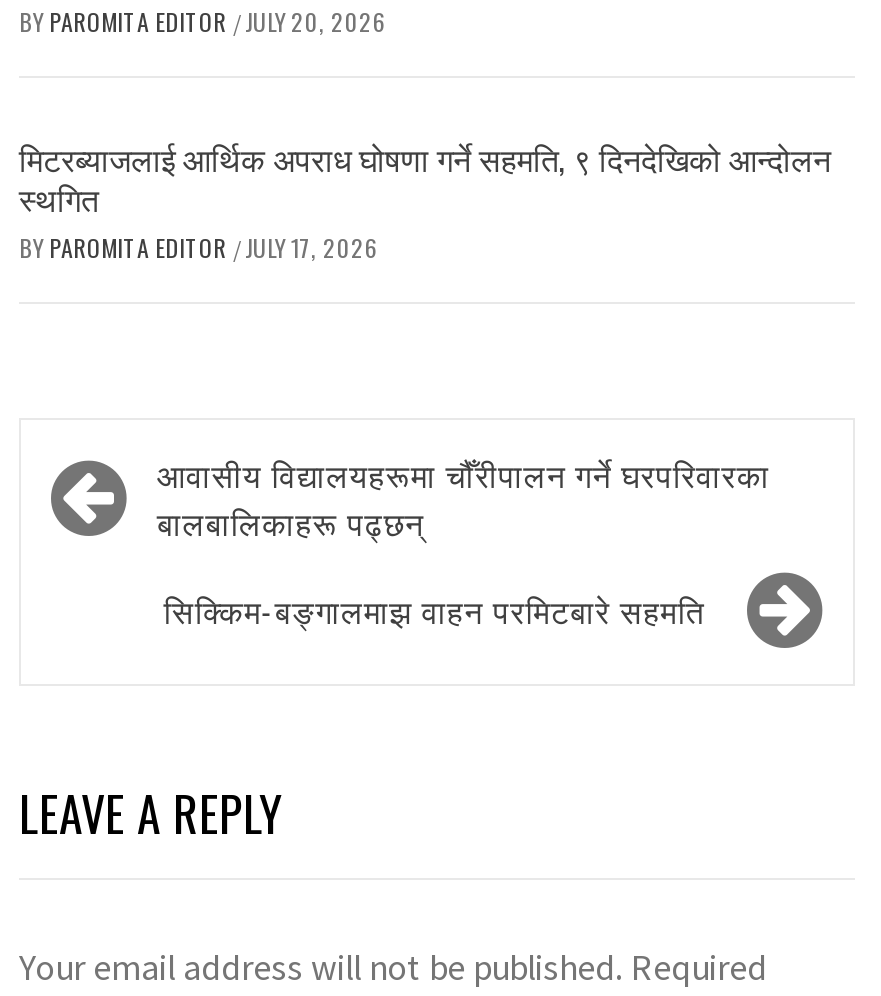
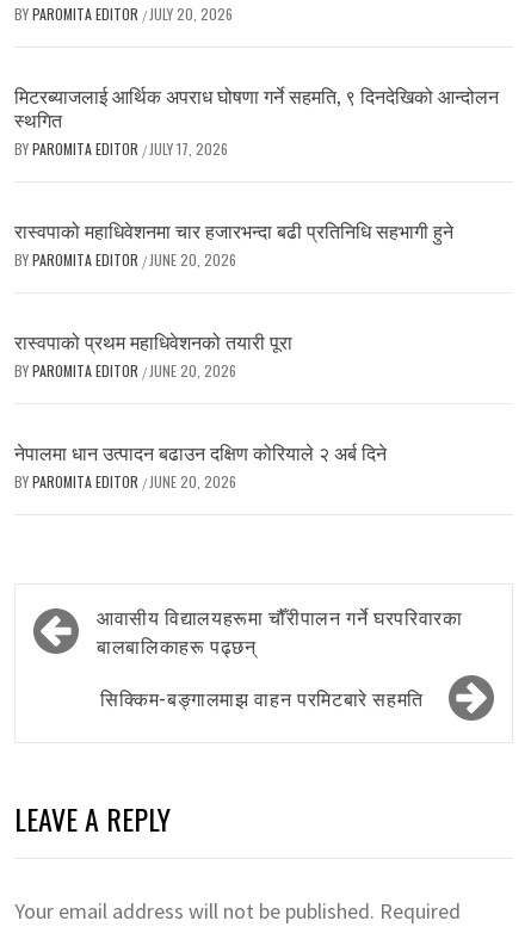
none -> [14,216,453,491] रास्वपाको महाधिवेशनमा चार हजारभन्दा बढी प्रतिनिधि सहभागी हुने | BY PAROMITA EDITOR / JUNE 20, 2026 | रास्वपाको प्रथम महाधिवेशनको तयारी पूरा | BY PAROMITA EDITOR / JUNE 20, 2026 | नेपालमा धान उत्पादन बढाउन दक्षिण कोरियाले २ अर्ब दिने | BY PAROMITA EDITOR / JUNE 20, 2026

